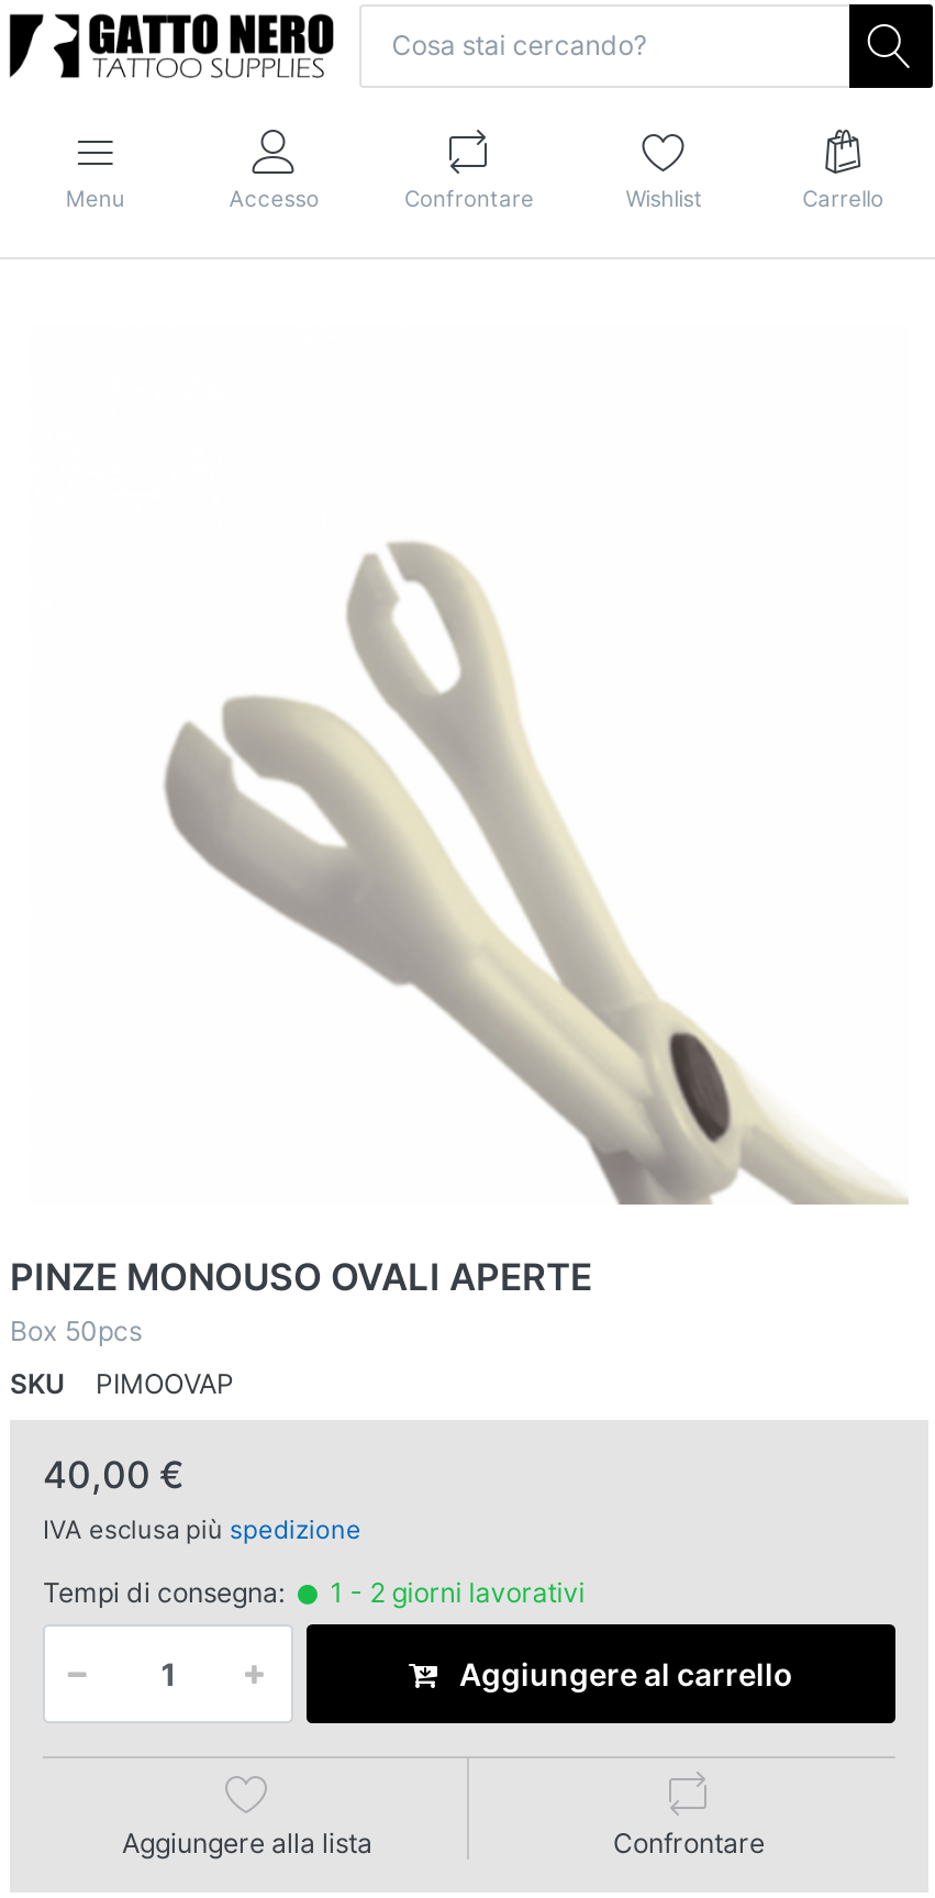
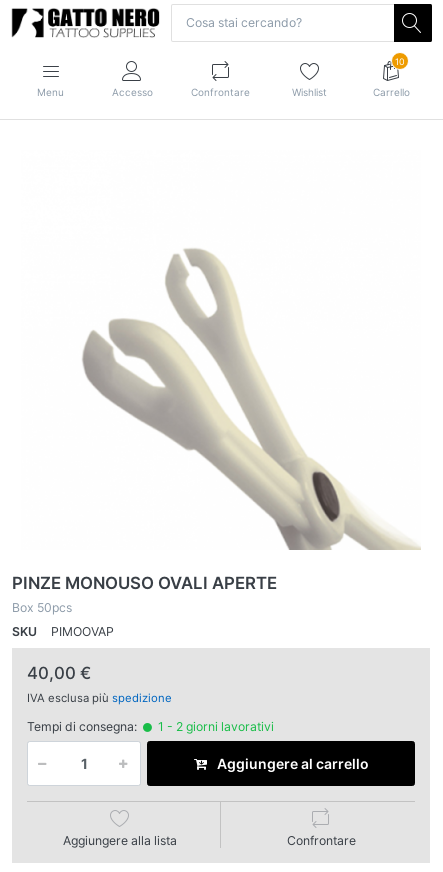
none -> [395,56,405,67] 10

